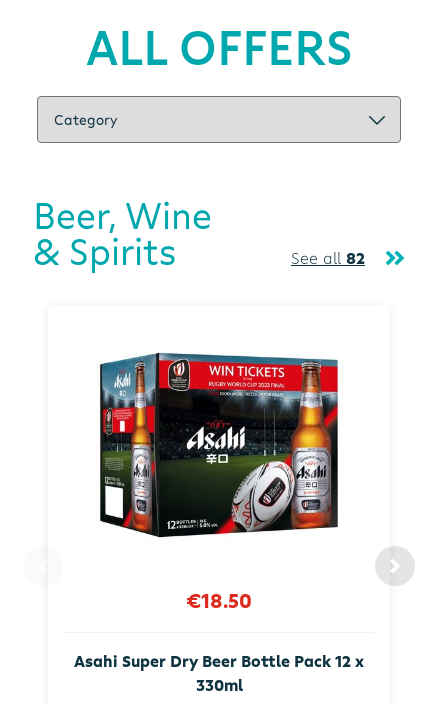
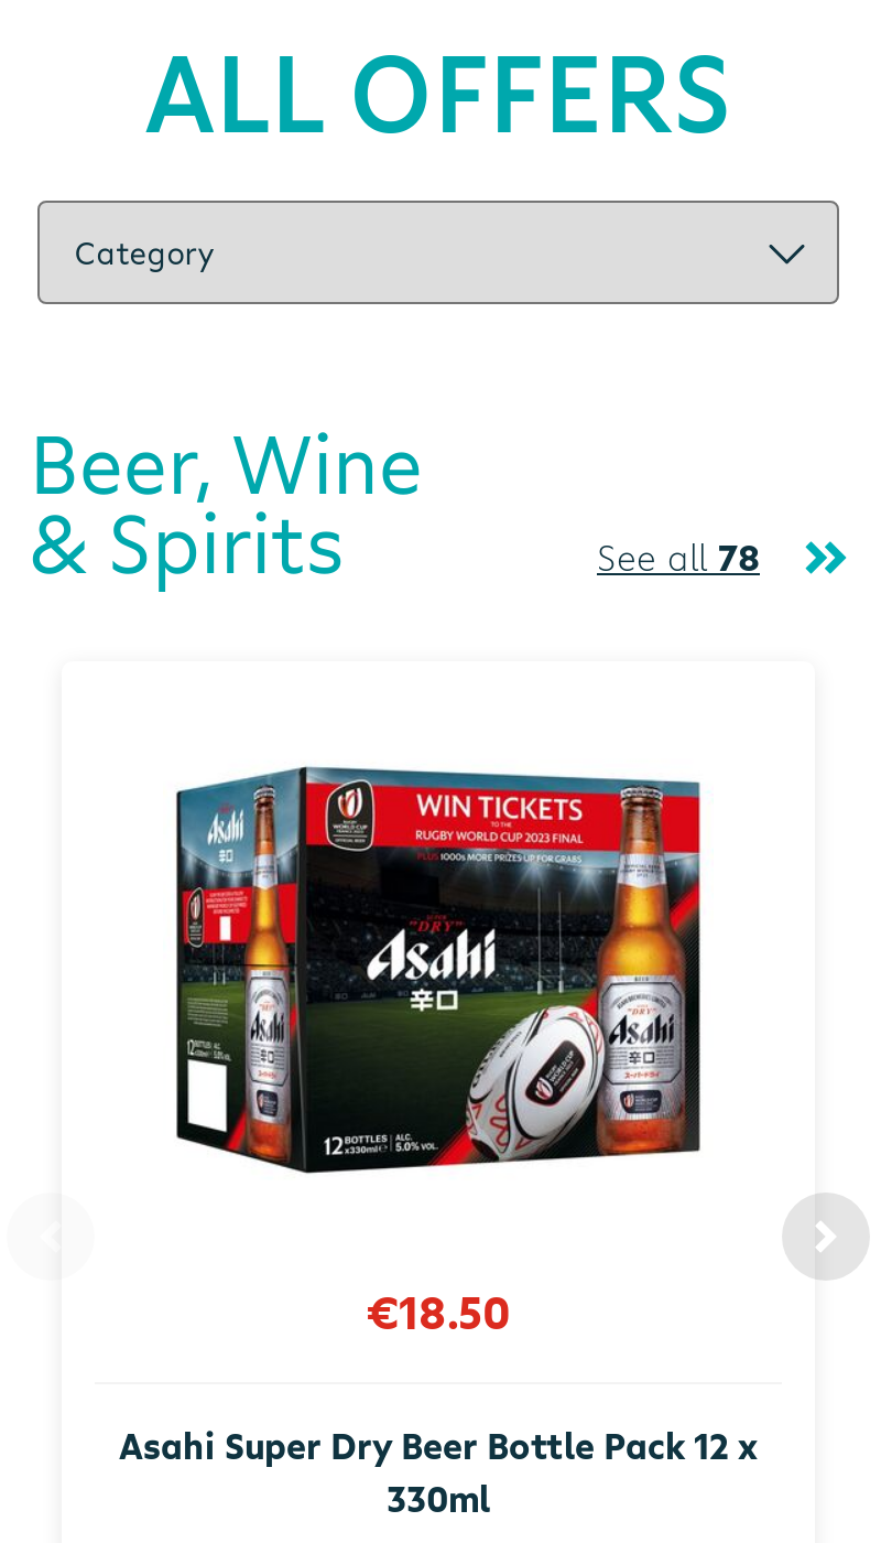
[291,247,365,269] See all 82 -> [597,533,760,582] See all 78

